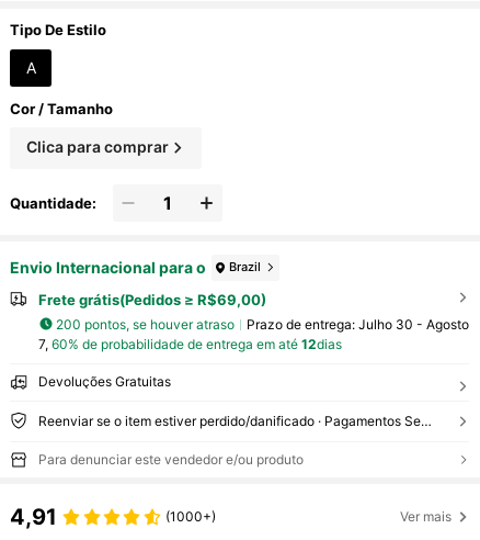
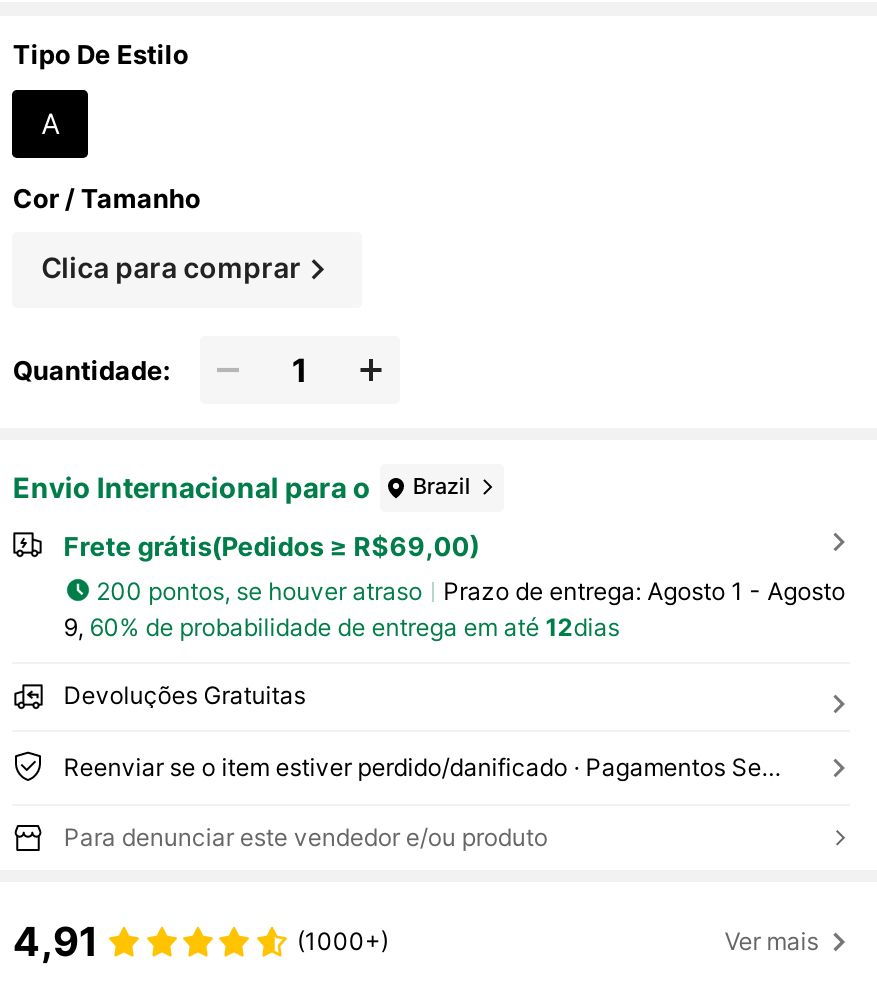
[246,316,469,332] Prazo de entrega: Julho 30 - Agosto -> [443,575,845,605] Prazo de entrega: Agosto 1 - Agosto
[38,336,342,352] 7, 60% de probabilidade de entrega em até 12dias -> [63,612,619,642] 9, 60% de probabilidade de entrega em até 12dias

